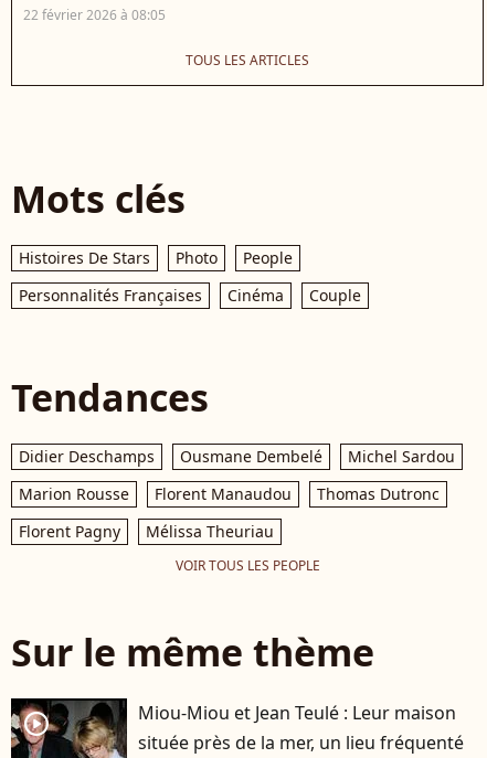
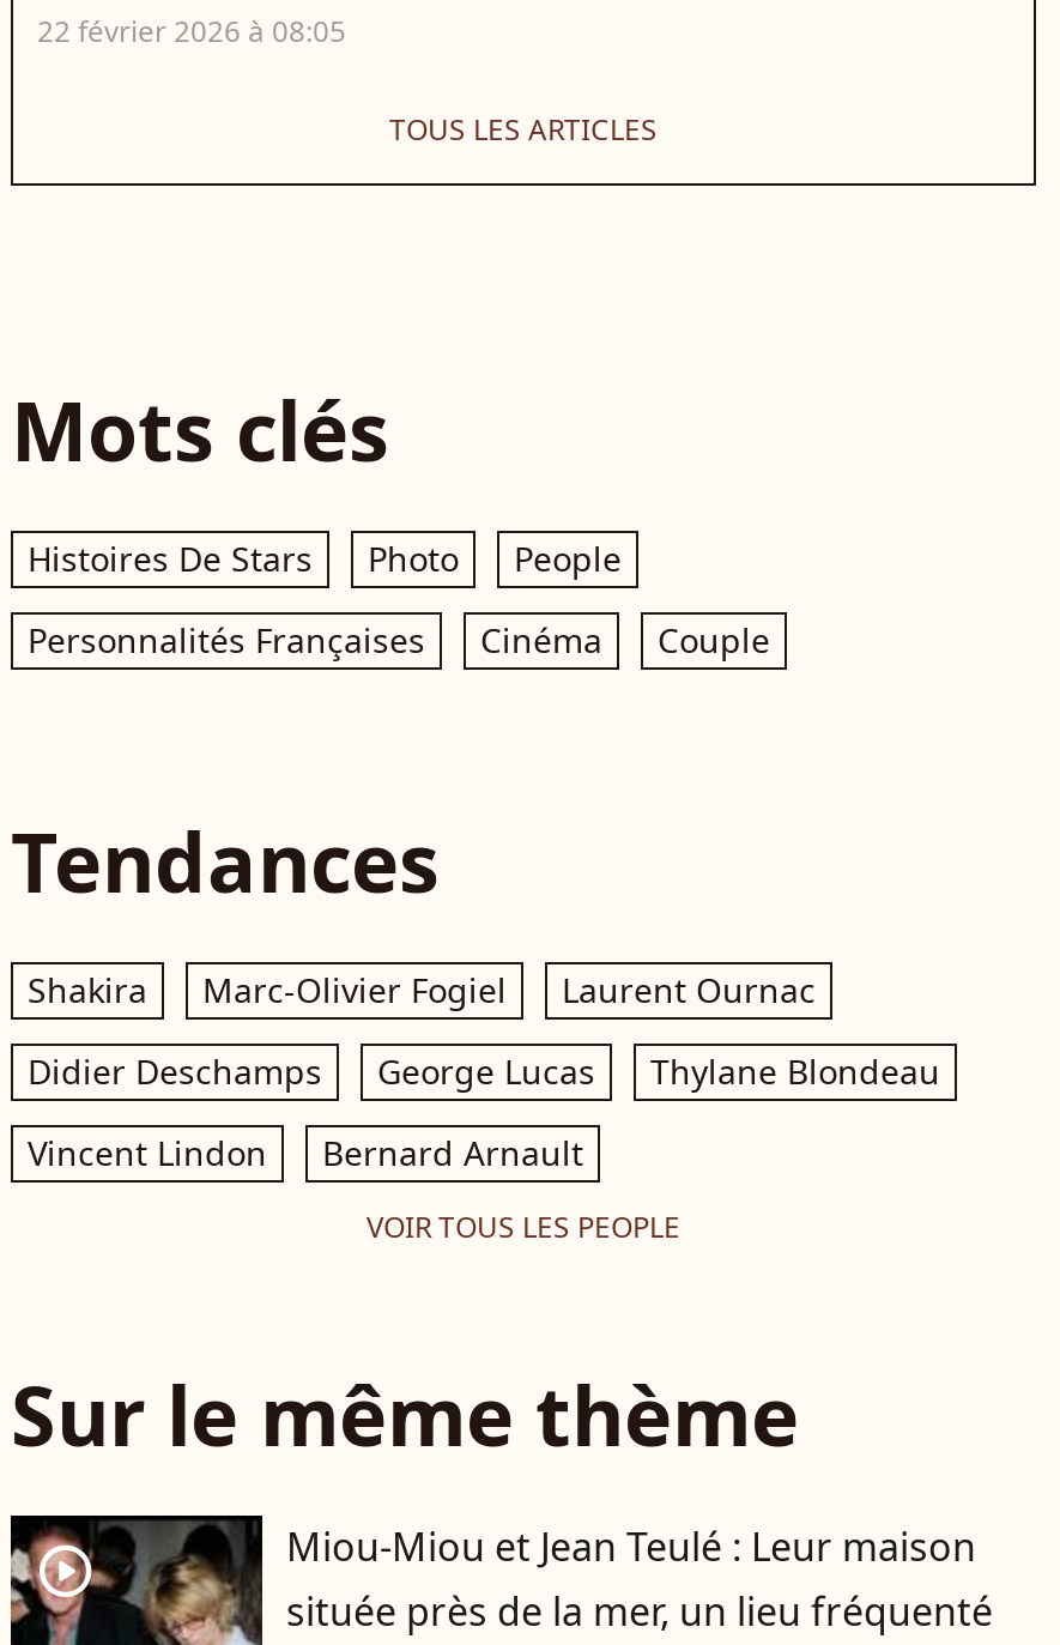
none -> [28,967,816,1013] Shakira | Marc-Olivier Fogiel | Laurent Ournac
[19,446,455,542] Ousmane Dembelé | Michel Sardou | Marion Rousse | Florent Manaudou | Thomas Dutronc | Florent Pagny | Mélissa Theuriau -> [28,1049,940,1176] George Lucas | Thylane Blondeau | Vincent Lindon | Bernard Arnault
moved [19,446,155,467] -> [28,1049,322,1094]: Didier Deschamps

